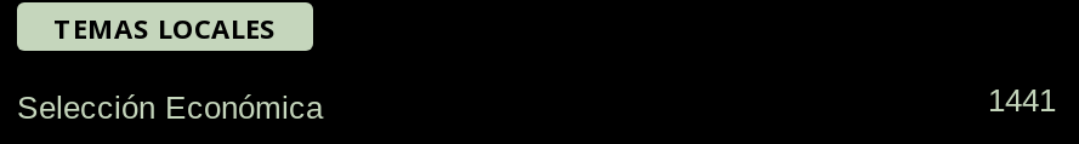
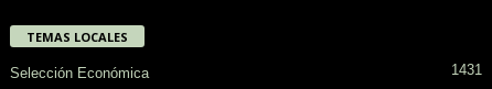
[988,83,1056,119] 1441 -> [451,61,482,78] 1431

